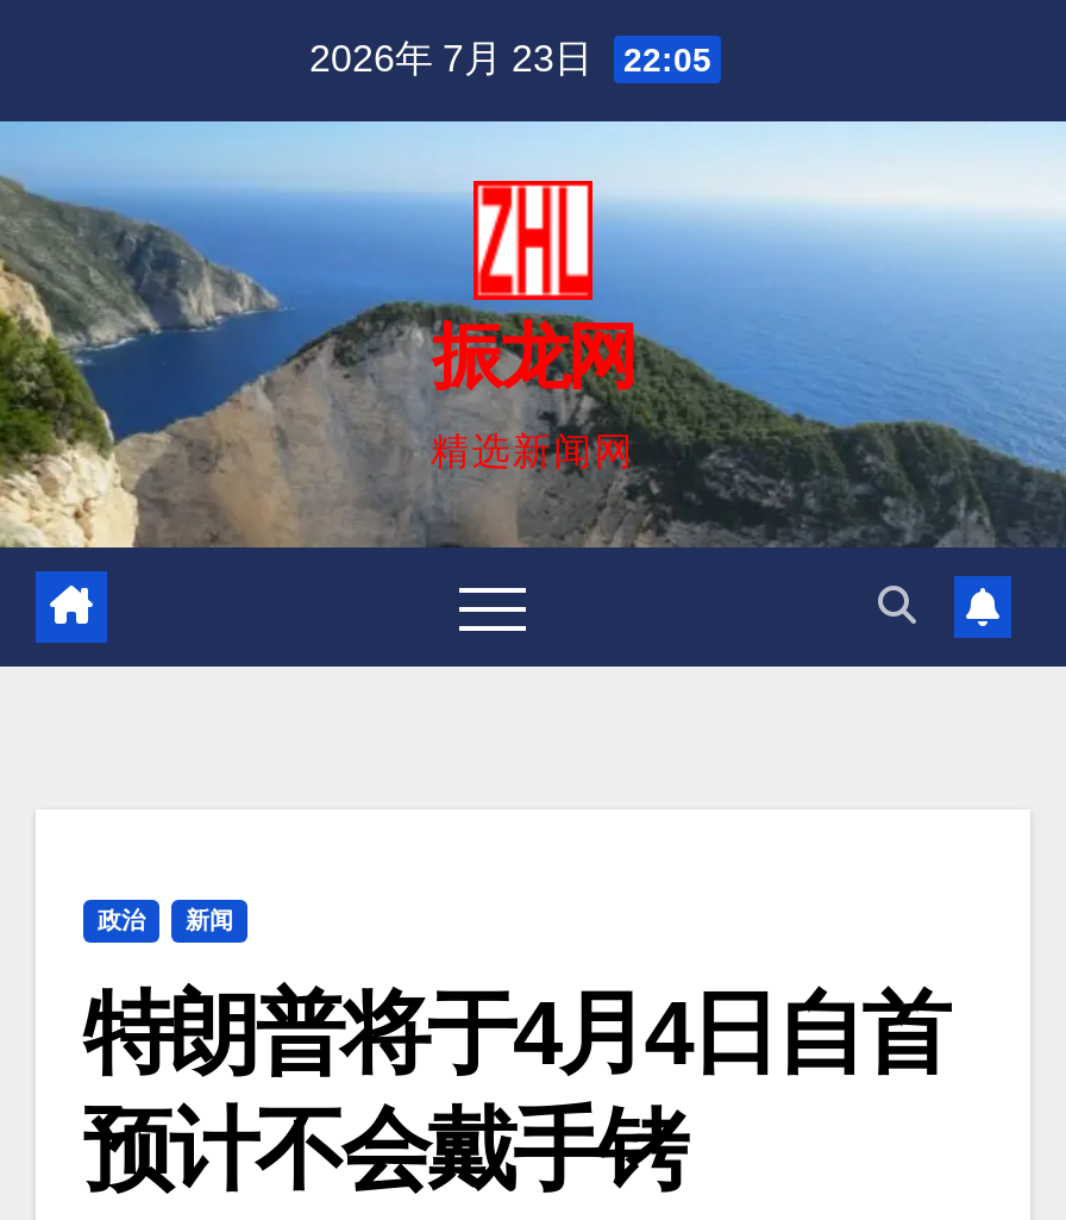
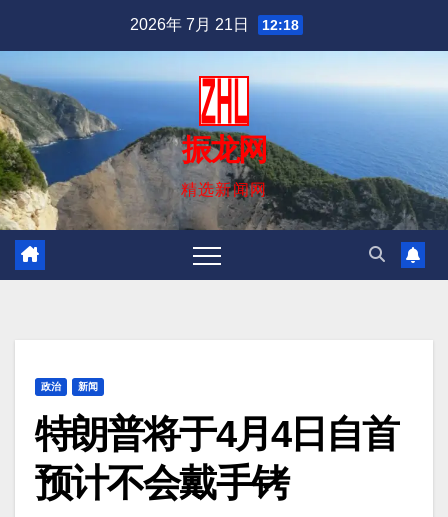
[309,38,711,79] 2026年 7月 23日 22:05 -> [130,16,299,33] 2026年 7月 21日 12:18

